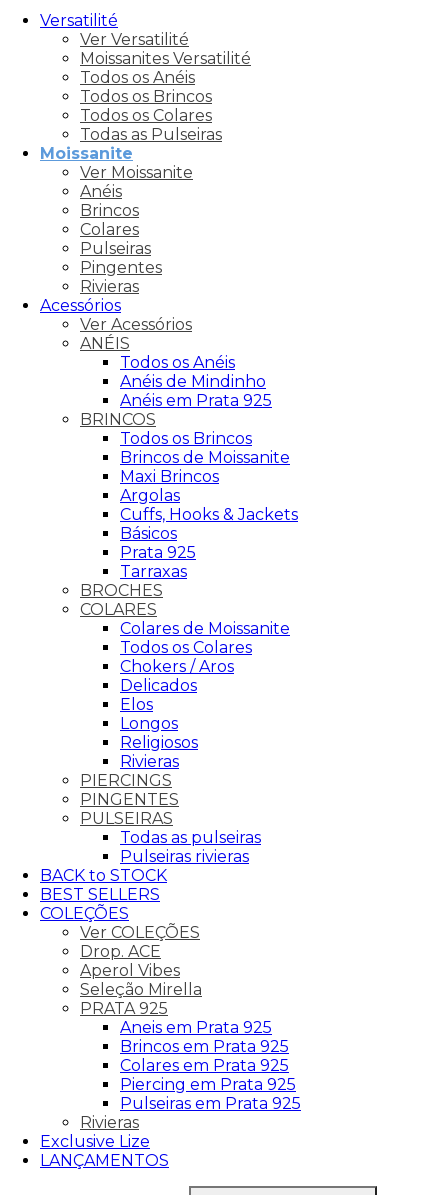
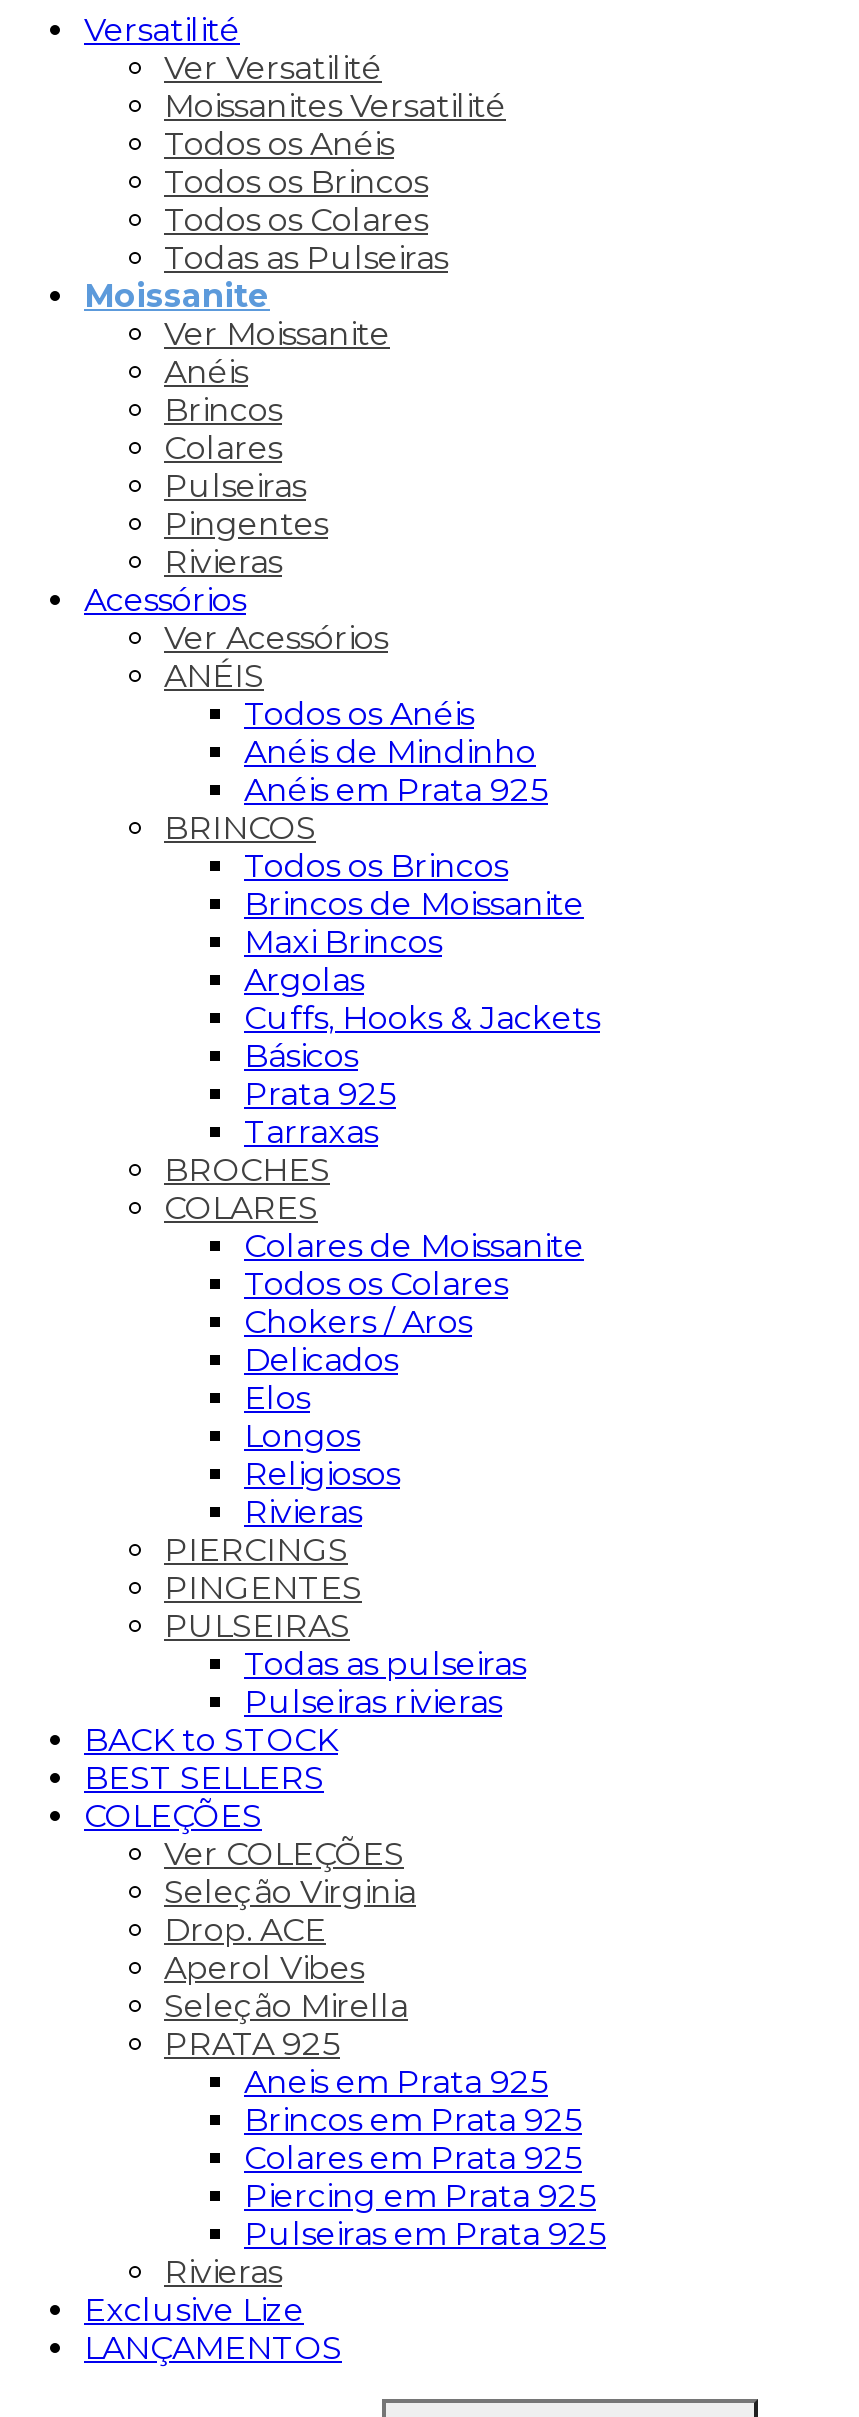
none -> [164,1873,416,1911] Seleção Virginia

